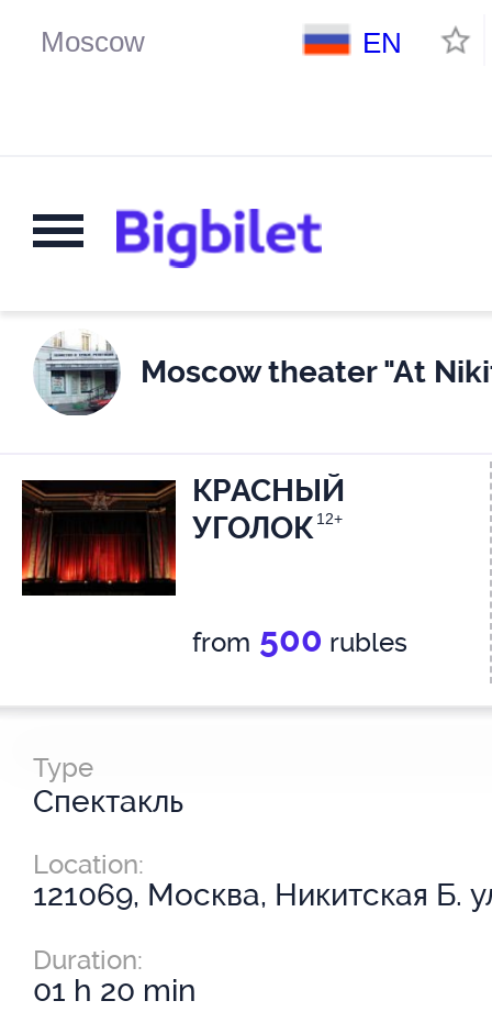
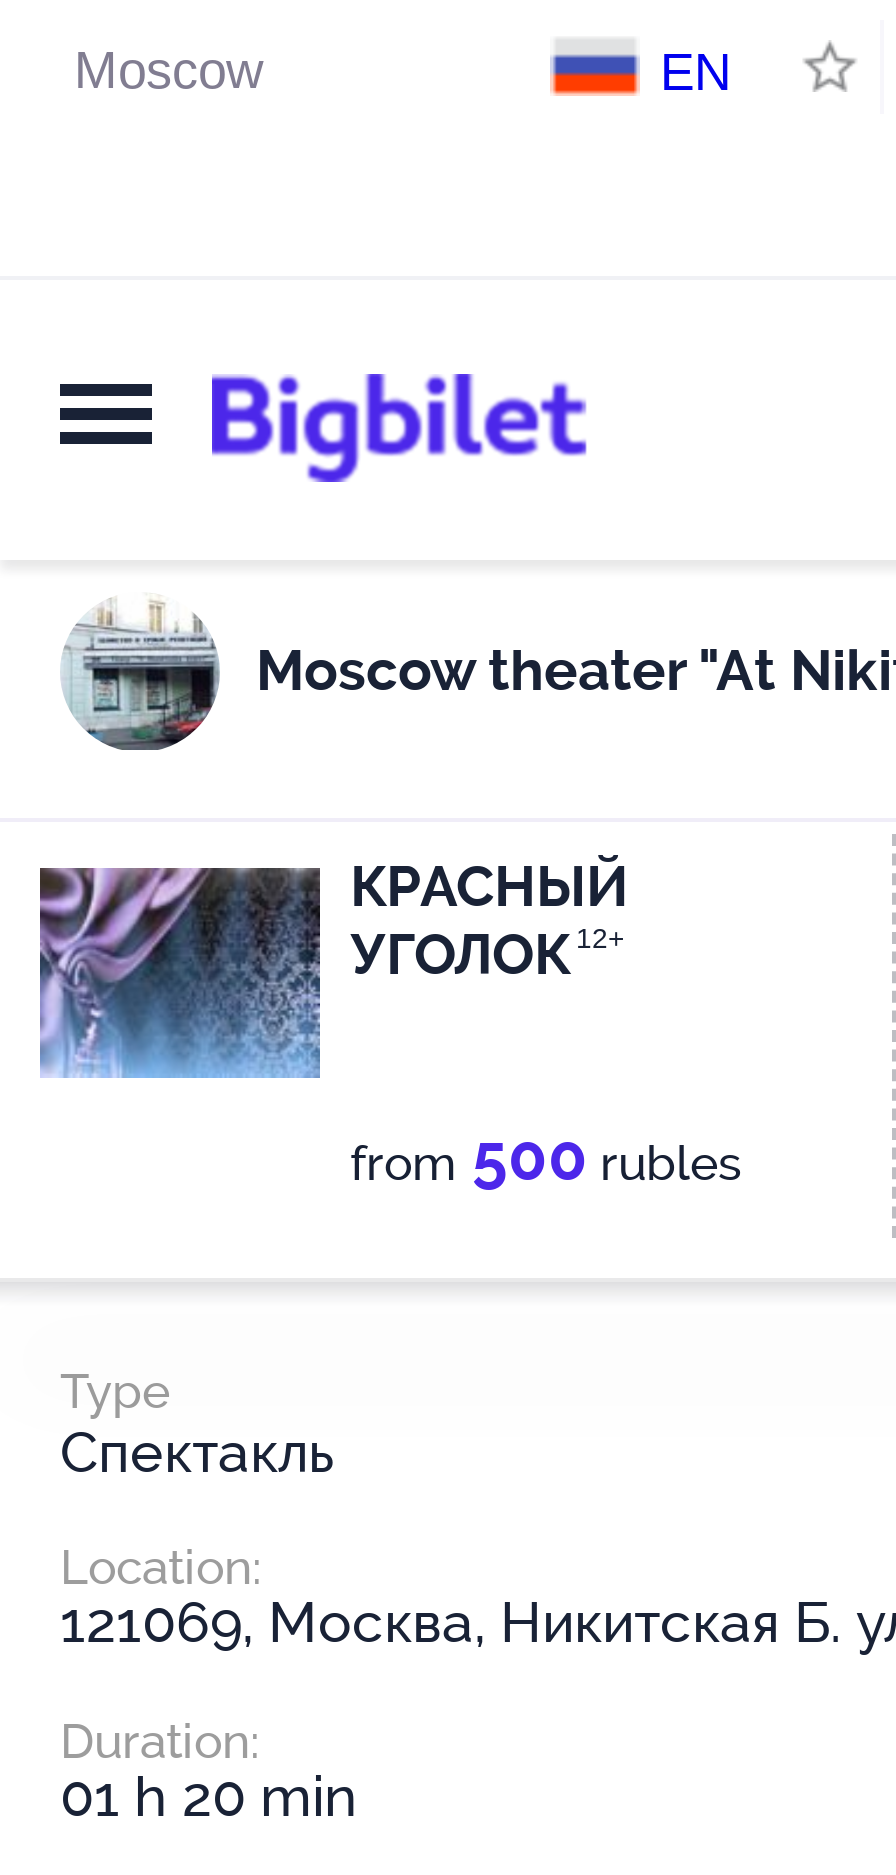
[21,479,177,597] [image] -> [38,866,322,1080] [image]

